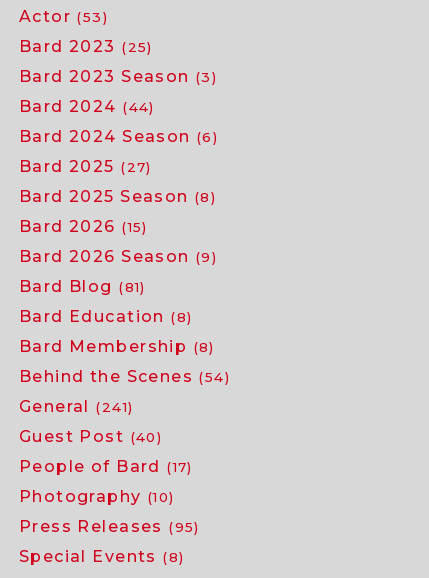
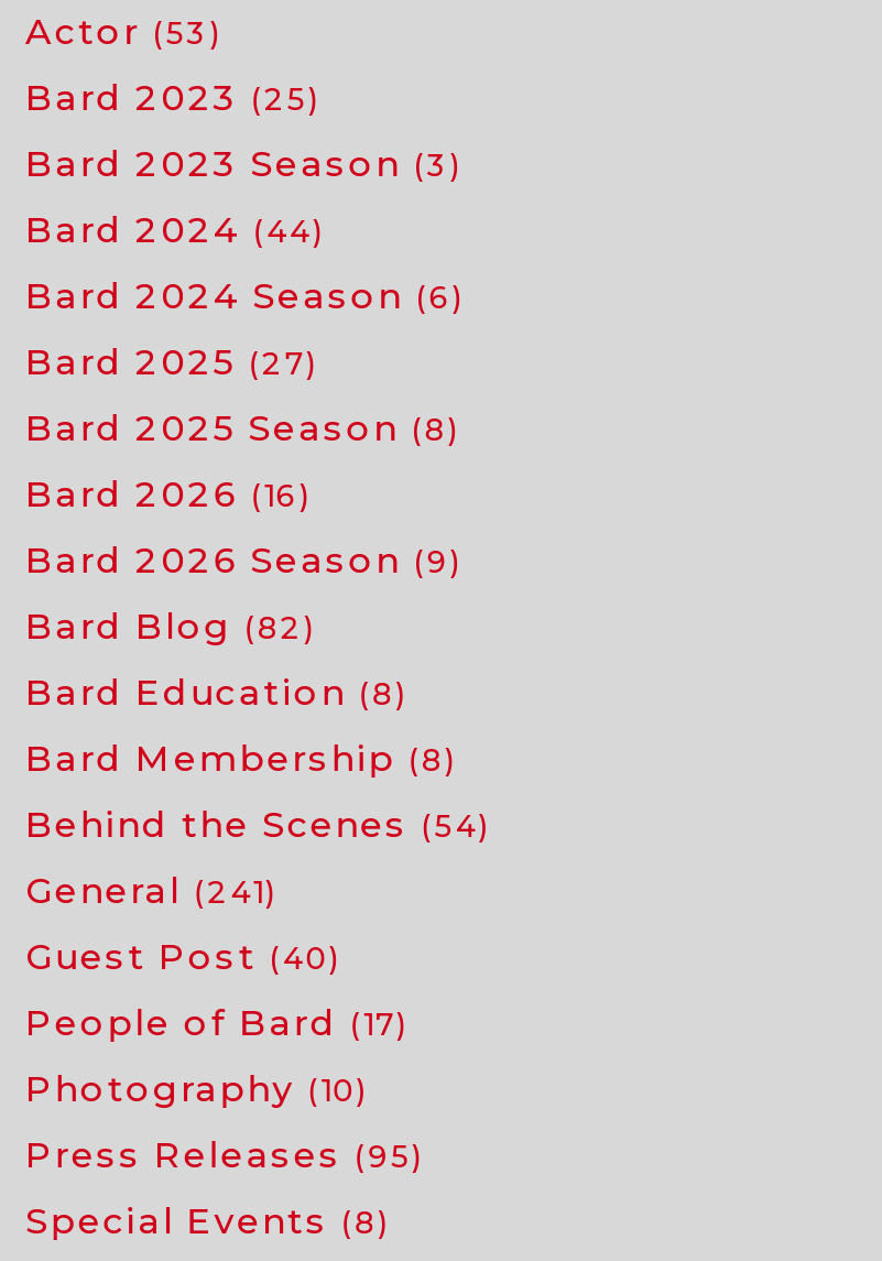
[19,217,148,236] Bard 2026 (15) -> [25,474,311,516] Bard 2026 (16)
[19,277,146,296] Bard Blog (81) -> [25,606,316,648] Bard Blog (82)

